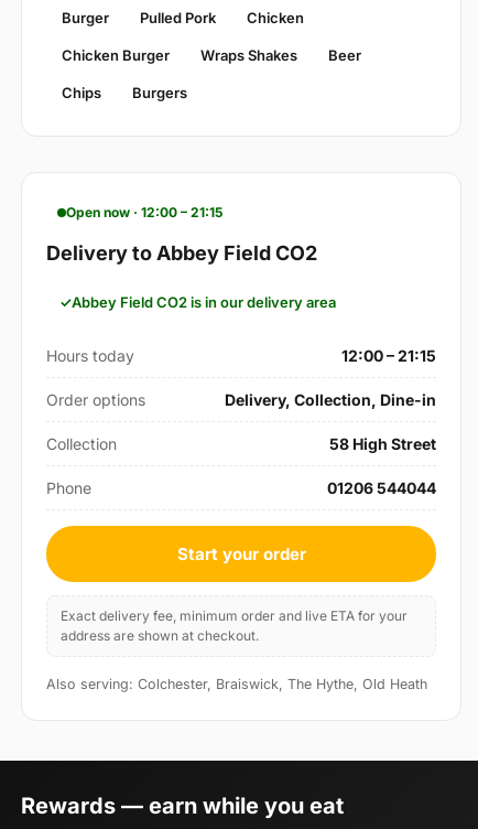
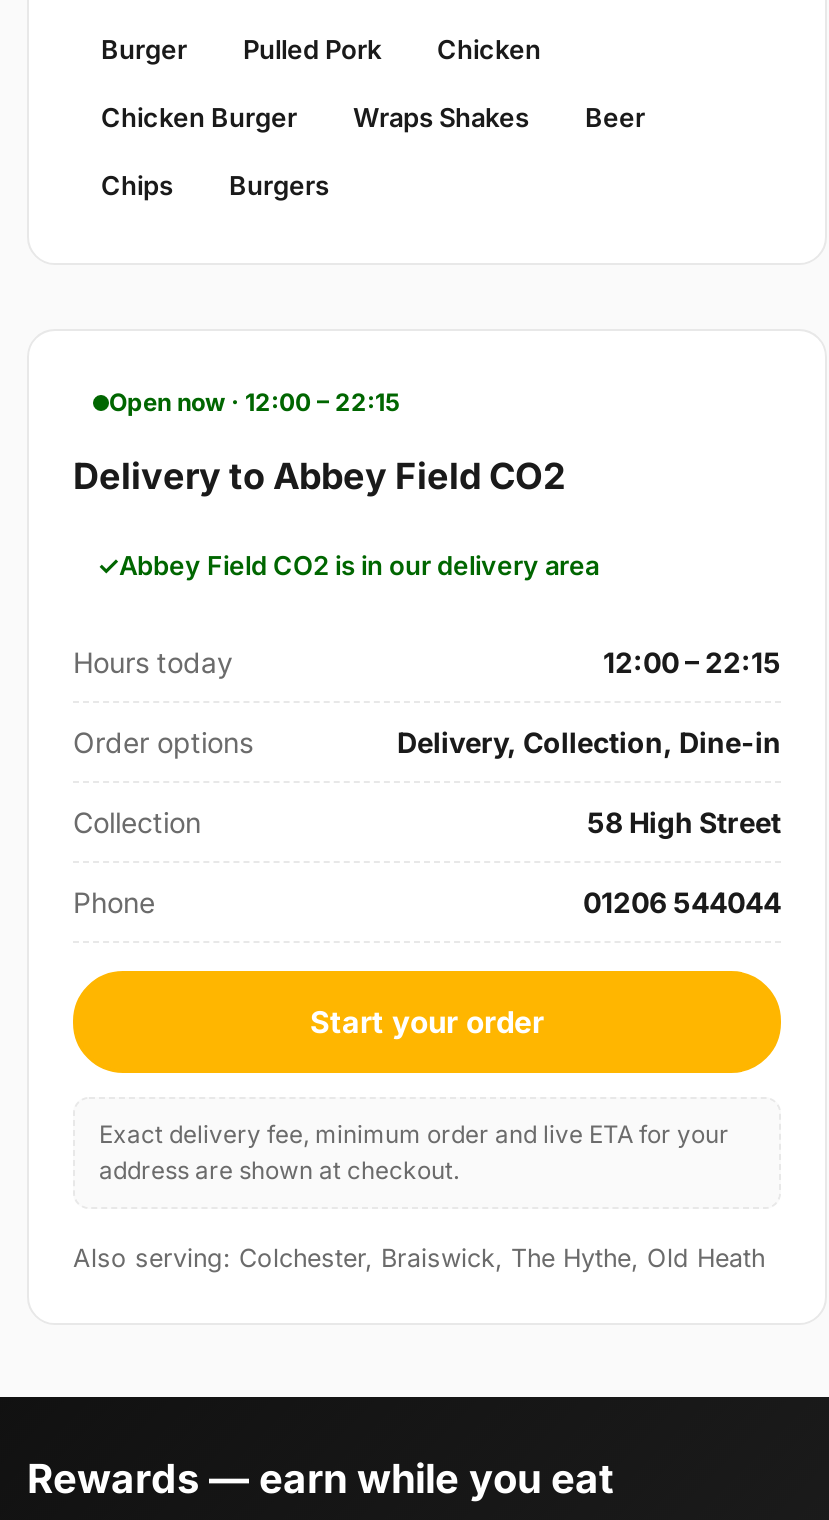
[66,204,222,221] Open now · 12:00 – 21:15 -> [109,388,399,418] Open now · 12:00 – 22:15
[341,347,436,365] 12:00 – 21:15 -> [603,646,781,680] 12:00 – 22:15

